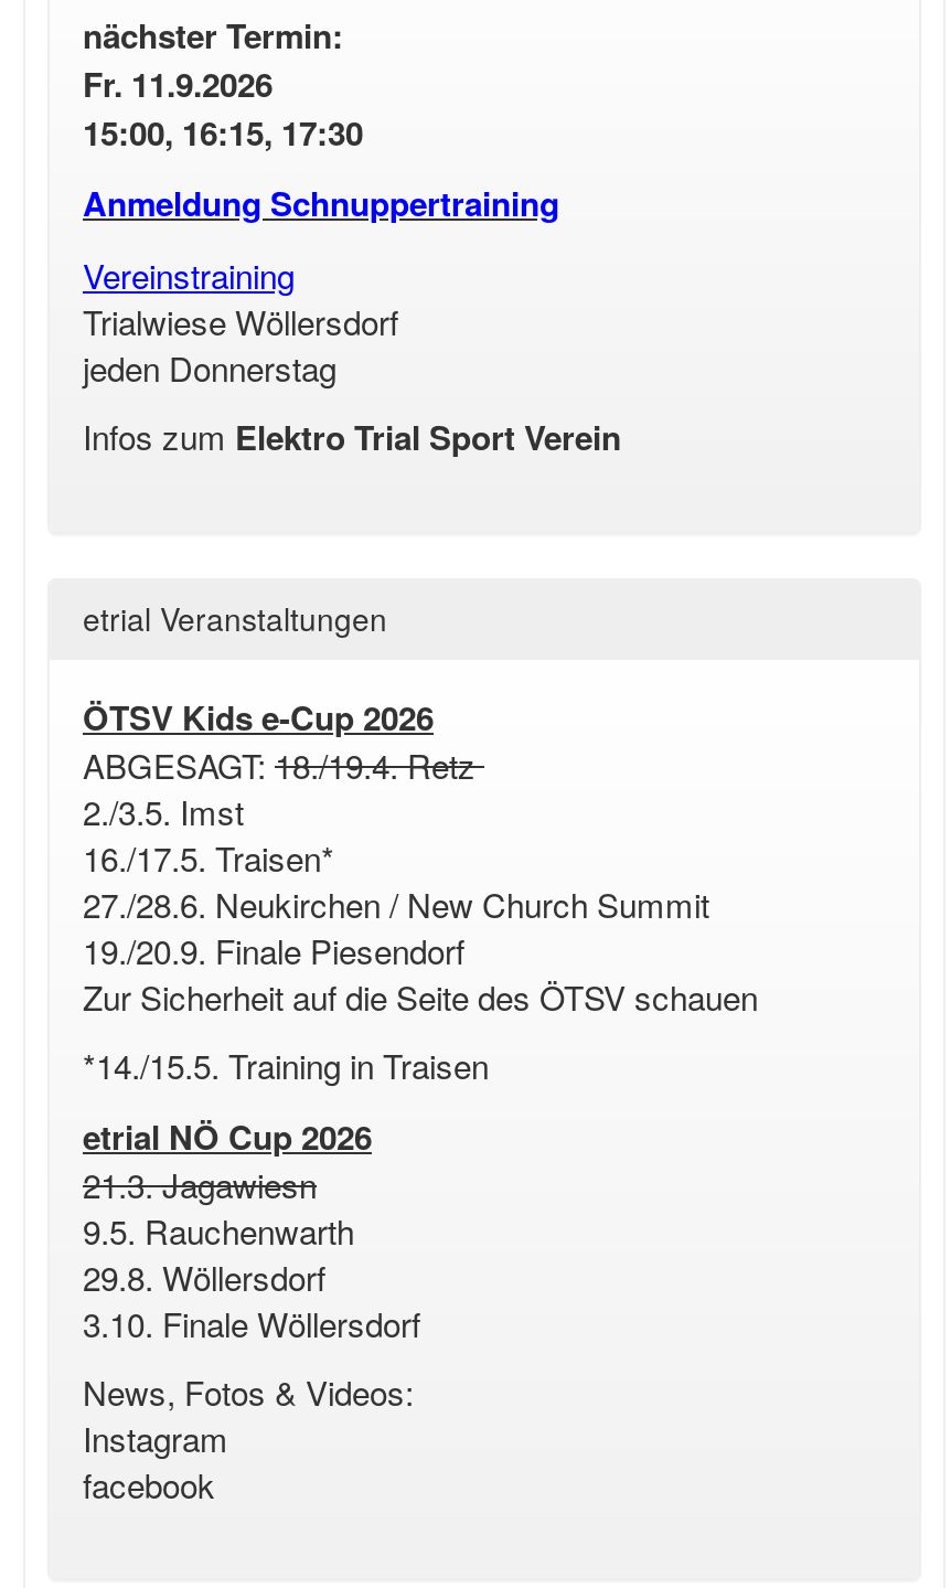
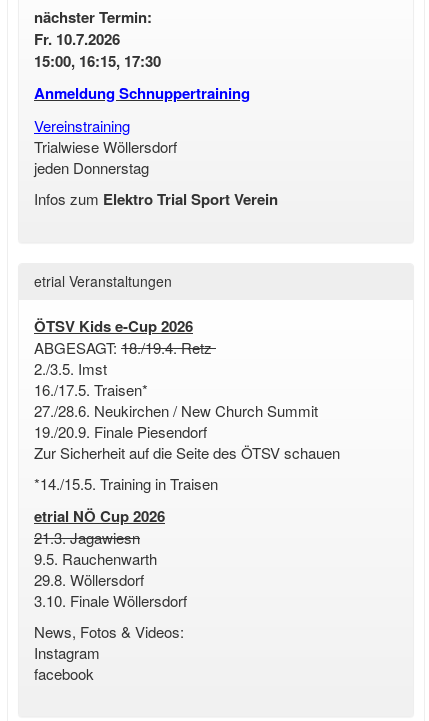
[83,58,273,107] Fr. 11.9.2026 -> [34,27,120,49] Fr. 10.7.2026

